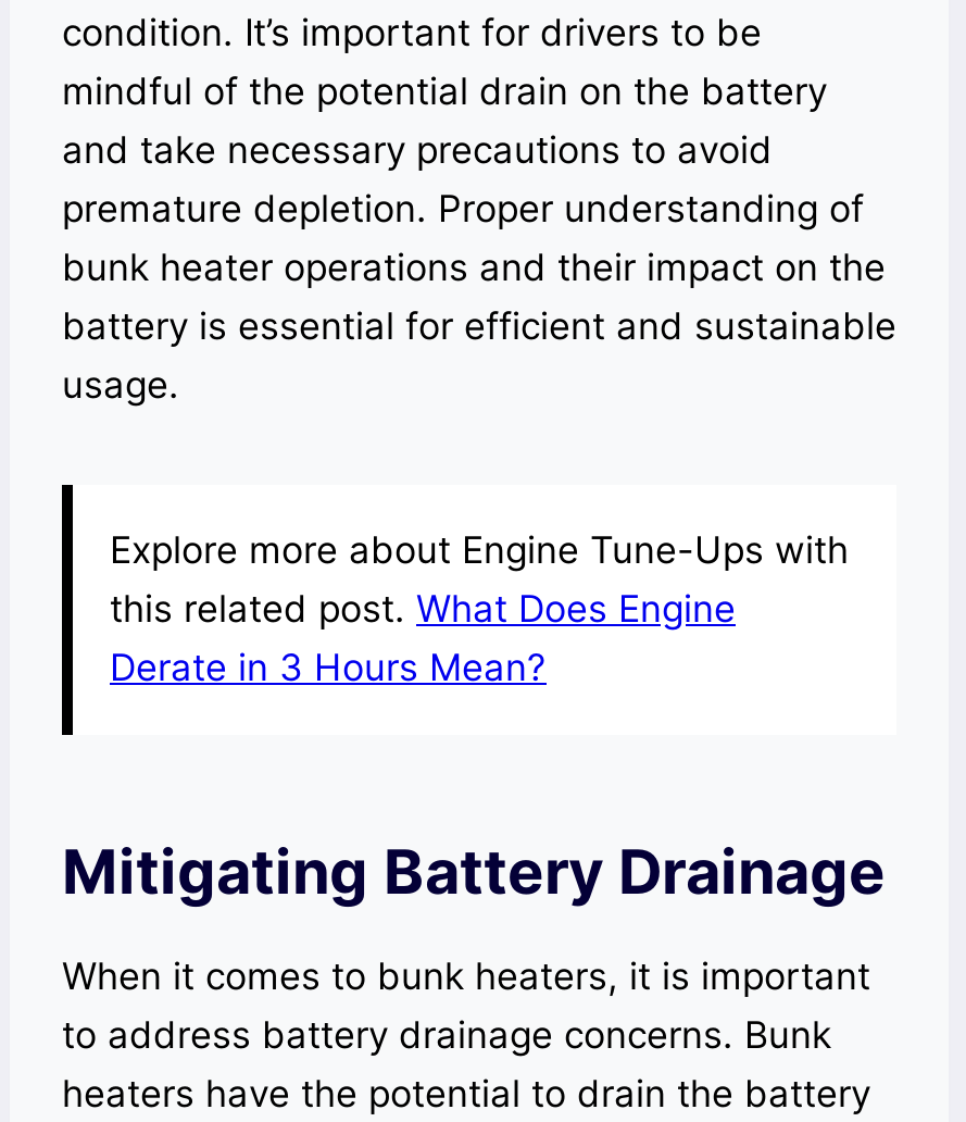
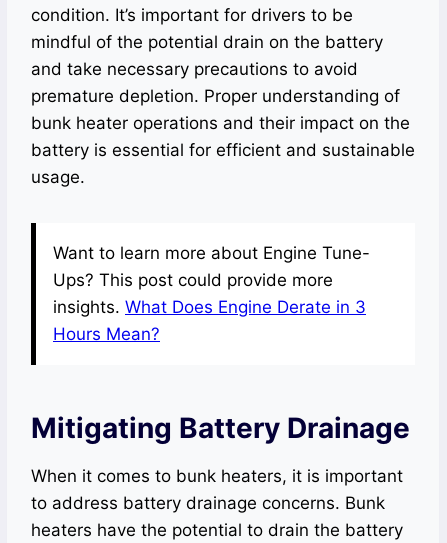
[110,528,849,689] Explore more about Engine Tune-Ups with | this related post. What Does Engine | Derate in 3 Hours Mean? -> [53,243,370,344] Want to learn more about Engine Tune- | Ups? This post could provide more | insights. What Does Engine Derate in 3 | Hours Mean?

